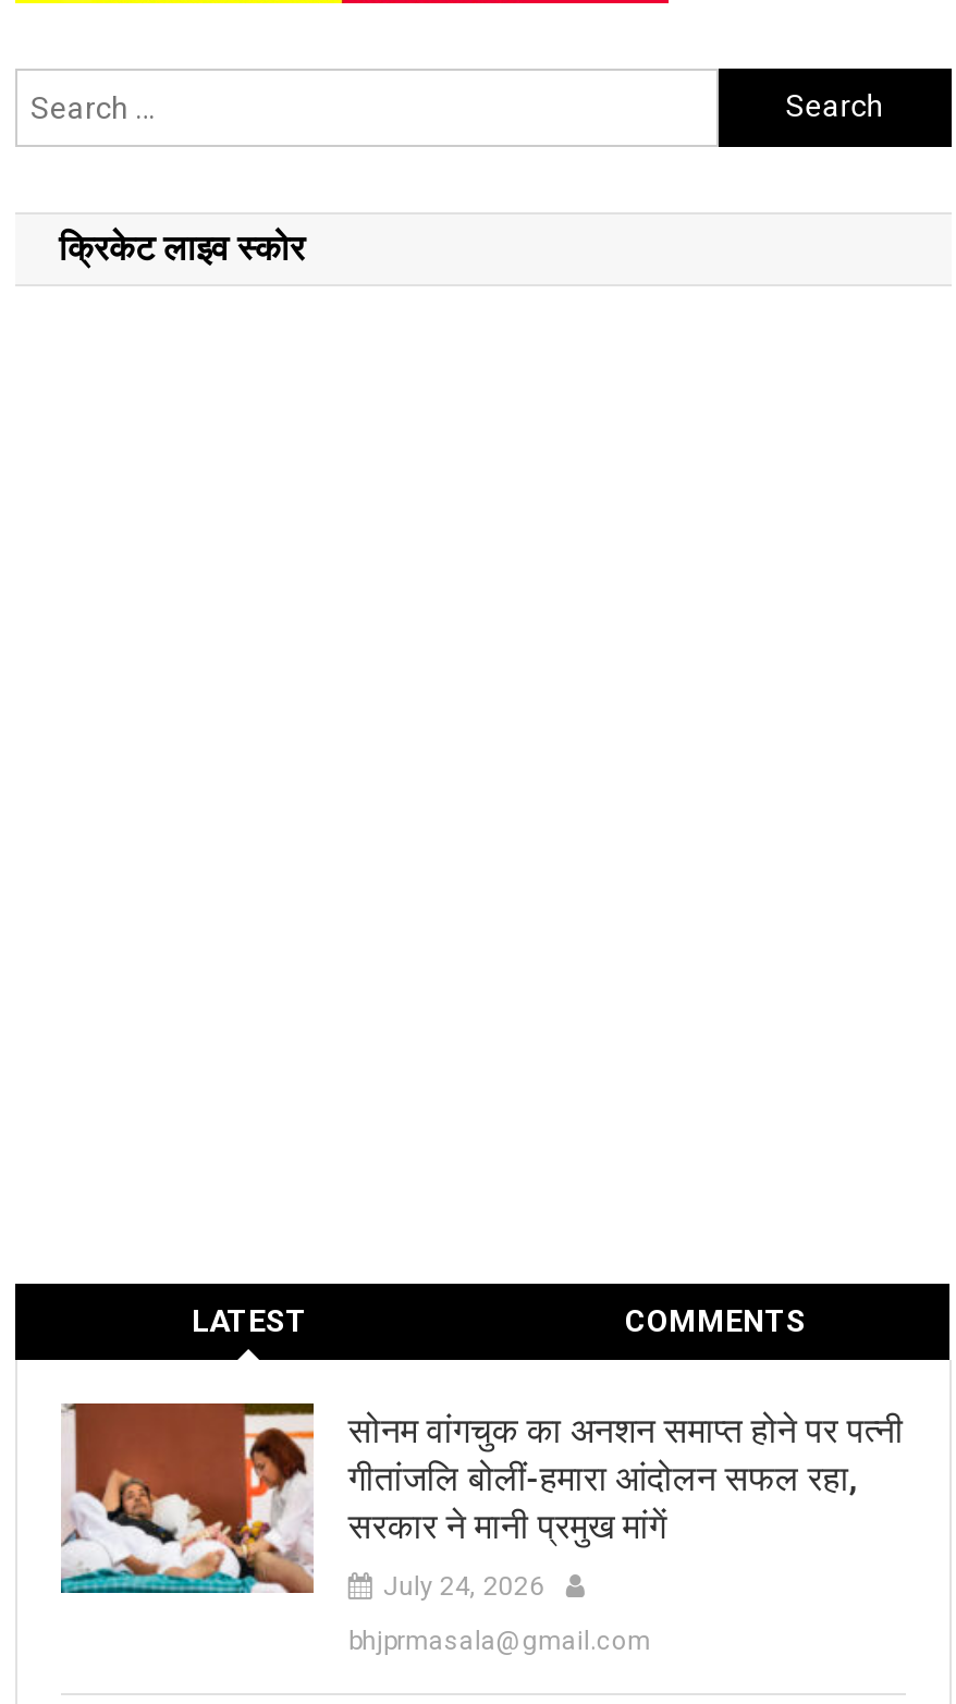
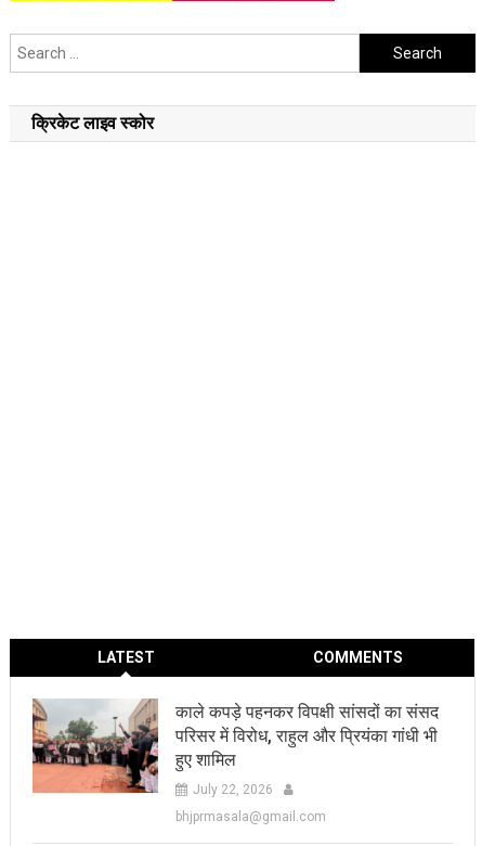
[59,1400,904,1596] [image] | सोनम वांगचुक का अनशन समाप्त होने पर पत्नी | गीतांजलि बोलीं-हमारा आंदोलन सफल रहा, | सरकार ने मानी प्रमुख मांगें -> [31,698,439,794] [image] | काले कपड़े पहनकर विपक्षी सांसदों का संसद | परिसर में विरोध, राहुल और प्रियंका गांधी भी | हुए शामिल
[383,1571,544,1601] July 24, 2026 -> [193,782,273,797] July 22, 2026

